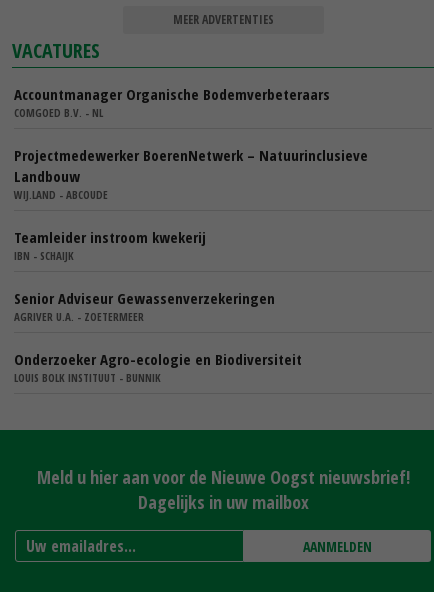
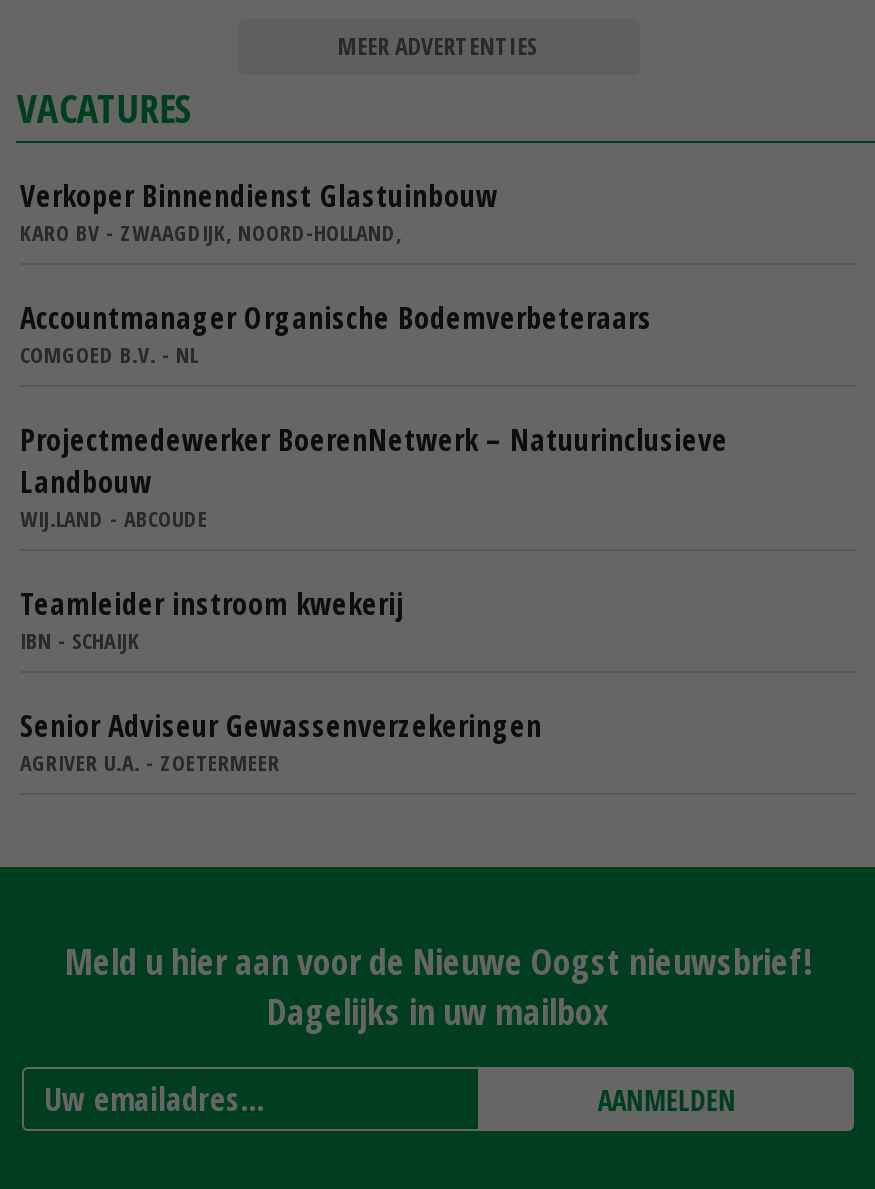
none -> [20,175,498,247] Verkoper Binnendienst Glastuinbouw | KARO BV - ZWAAGDIJK, NOORD-HOLLAND,
moved [14,84,368,324] -> [20,297,728,777]: Accountmanager Organische Bodemverbeteraars | COMGOED B.V. - NL | Projectmedewerker BoerenNetwerk – Natuurinclusieve | ... | Senior Adviseur Gewassenverzekeringen | AGRIVER U.A. - ZOETERMEER
[14,349,302,385] Onderzoeker Agro-ecologie en Biodiversiteit | LOUIS BOLK INSTITUUT - BUNNIK -> none

